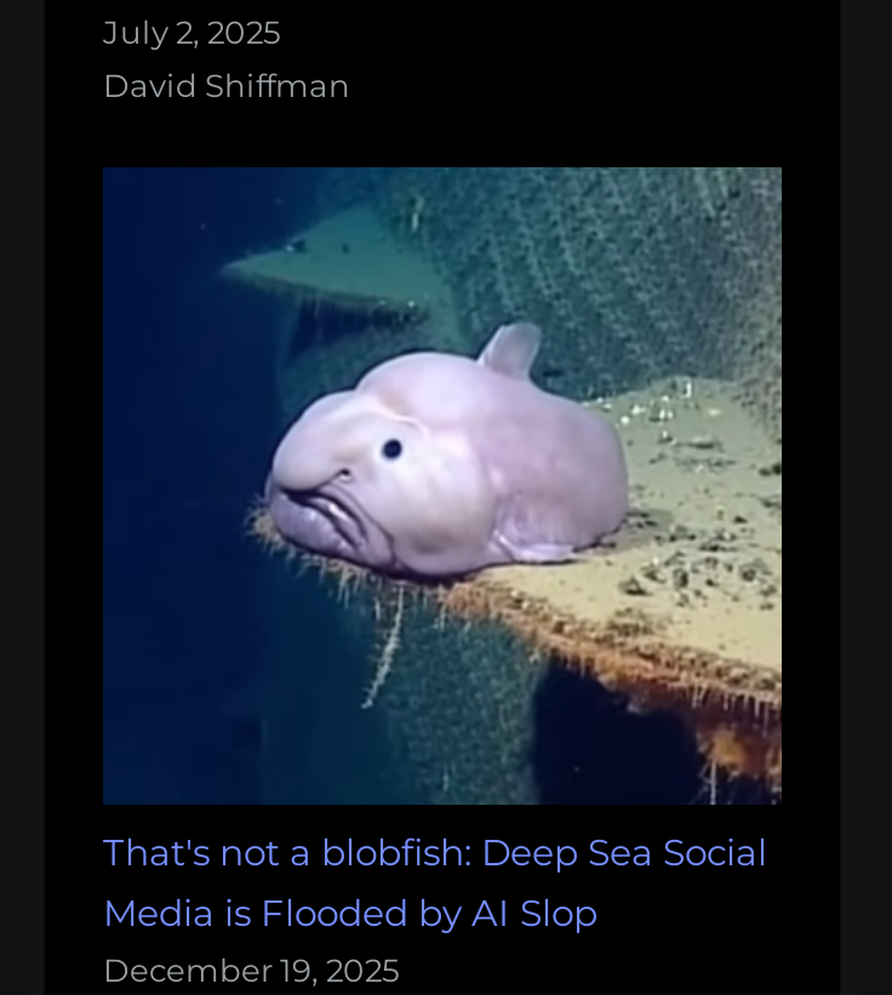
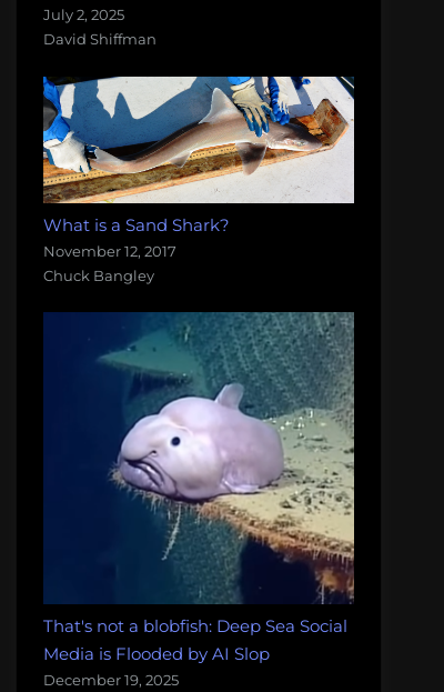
none -> [42,76,354,284] [image] | What is a Sand Shark? | November 12, 2017 | Chuck Bangley

